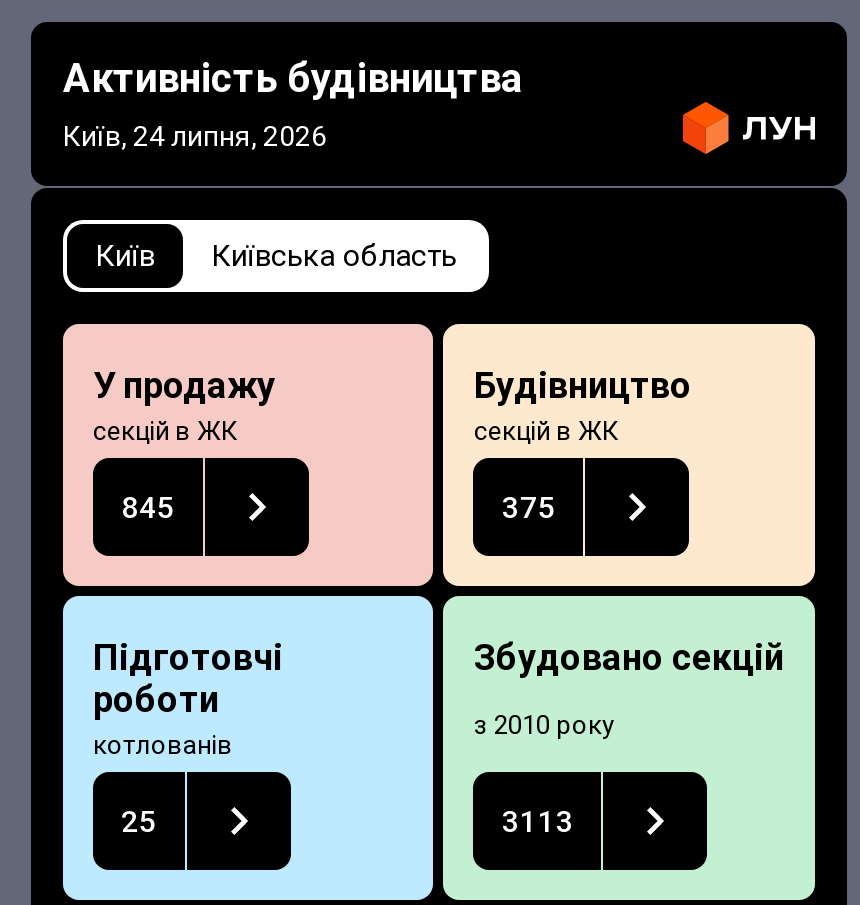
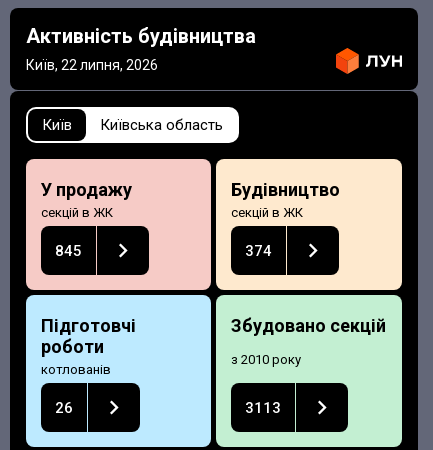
[63,120,327,152] Київ, 24 липня, 2026 -> [26,57,158,73] Київ, 22 липня, 2026
[502,489,556,525] 375 -> [245,241,272,259] 374
[121,803,157,839] 25 -> [55,398,73,416] 26

